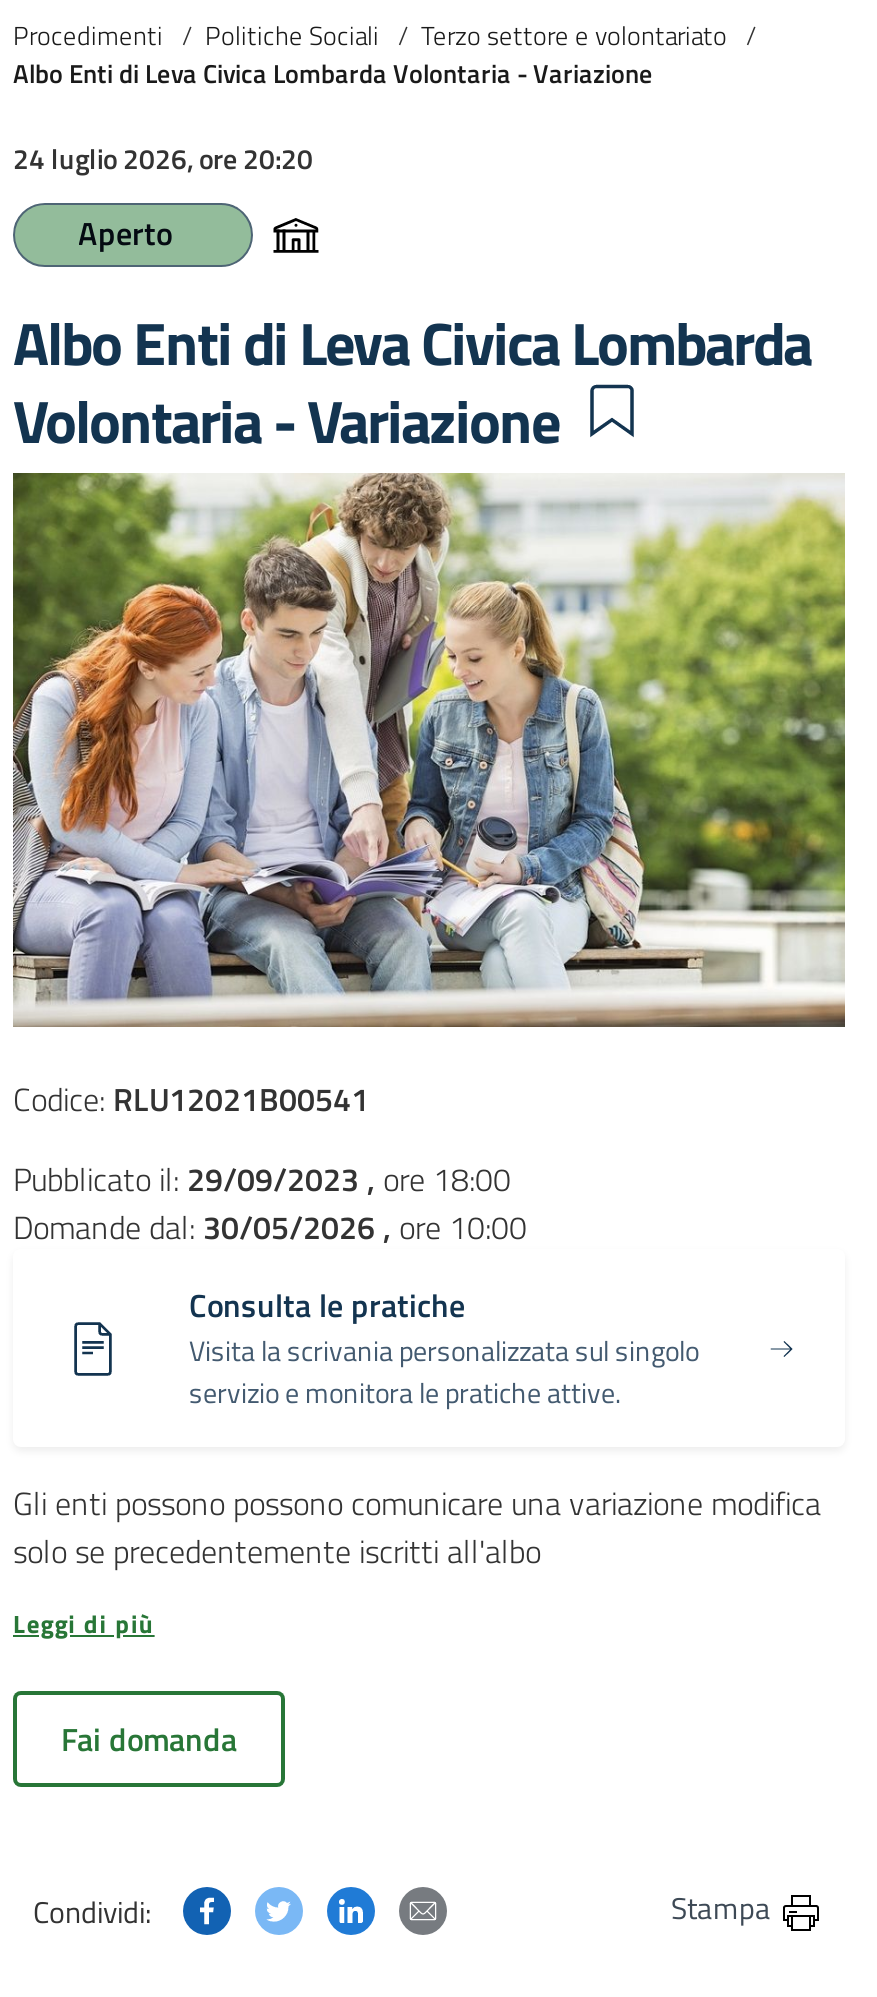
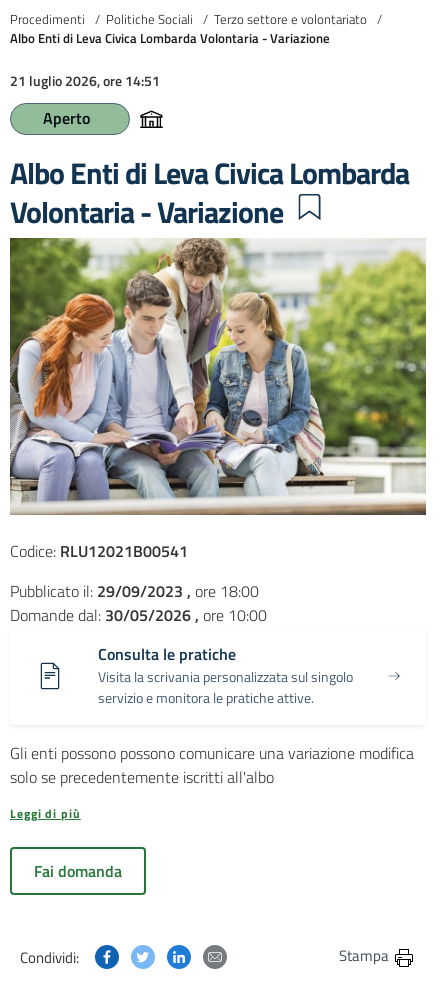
[13,137,313,179] 24 luglio 2026, ore 20:20 -> [10,70,160,91] 21 luglio 2026, ore 14:51

